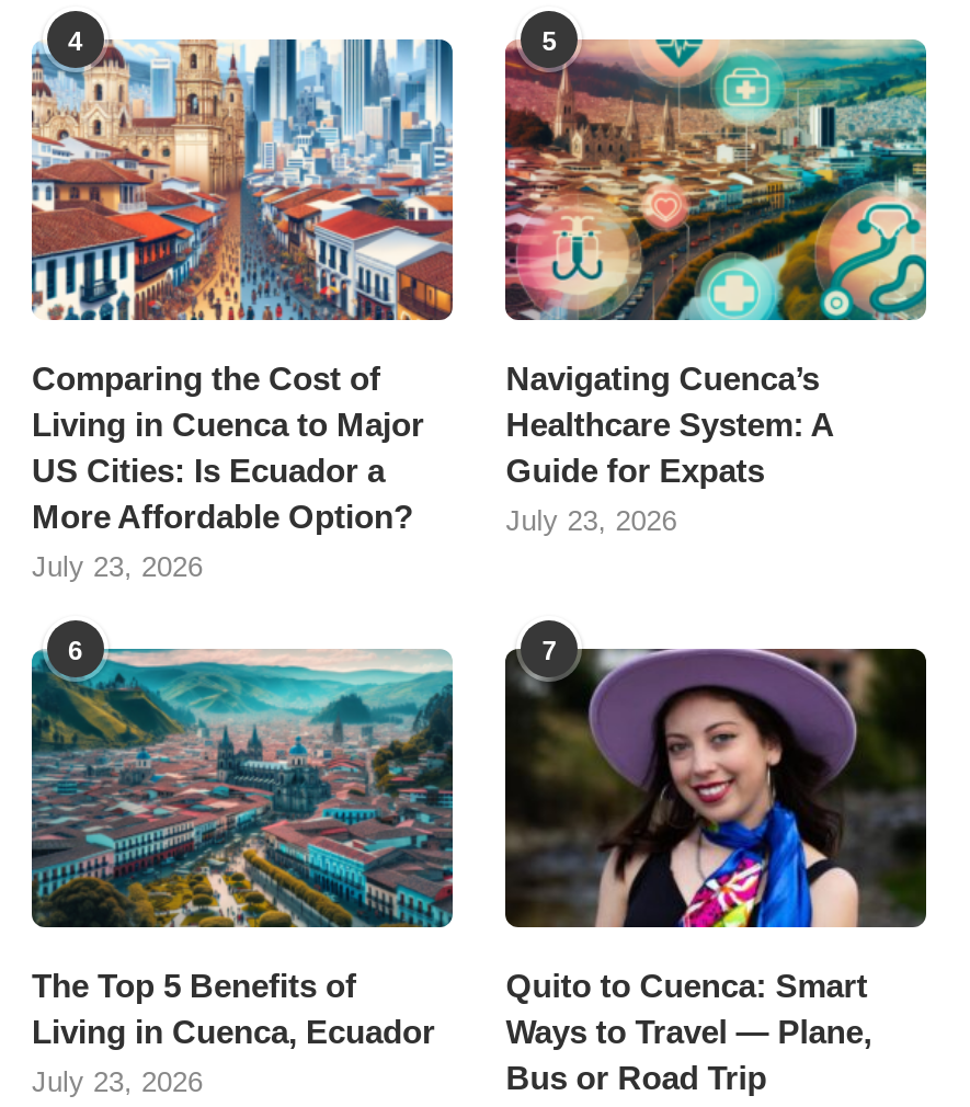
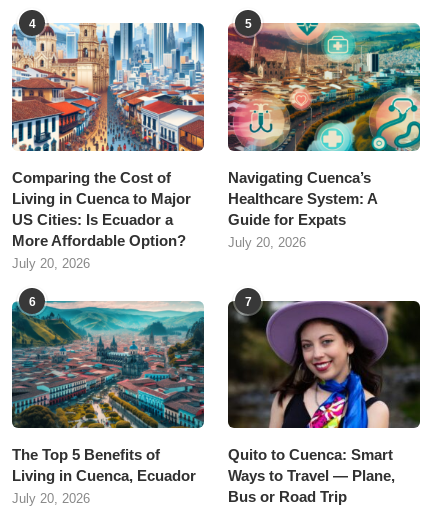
[506,504,677,536] July 23, 2026 -> [228,235,306,250] July 20, 2026
[32,550,203,582] July 23, 2026 -> [12,256,90,271] July 20, 2026
[32,1066,203,1099] July 23, 2026 -> [12,491,90,506] July 20, 2026

